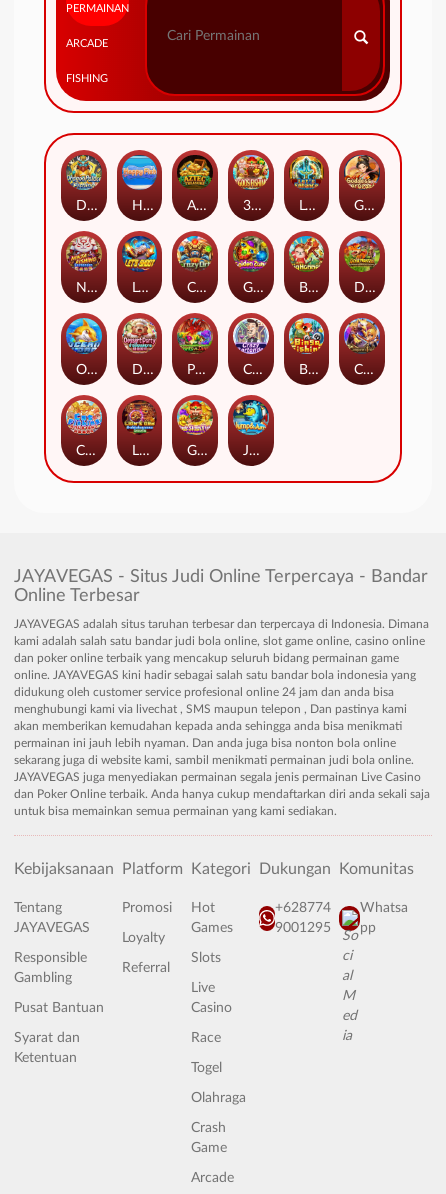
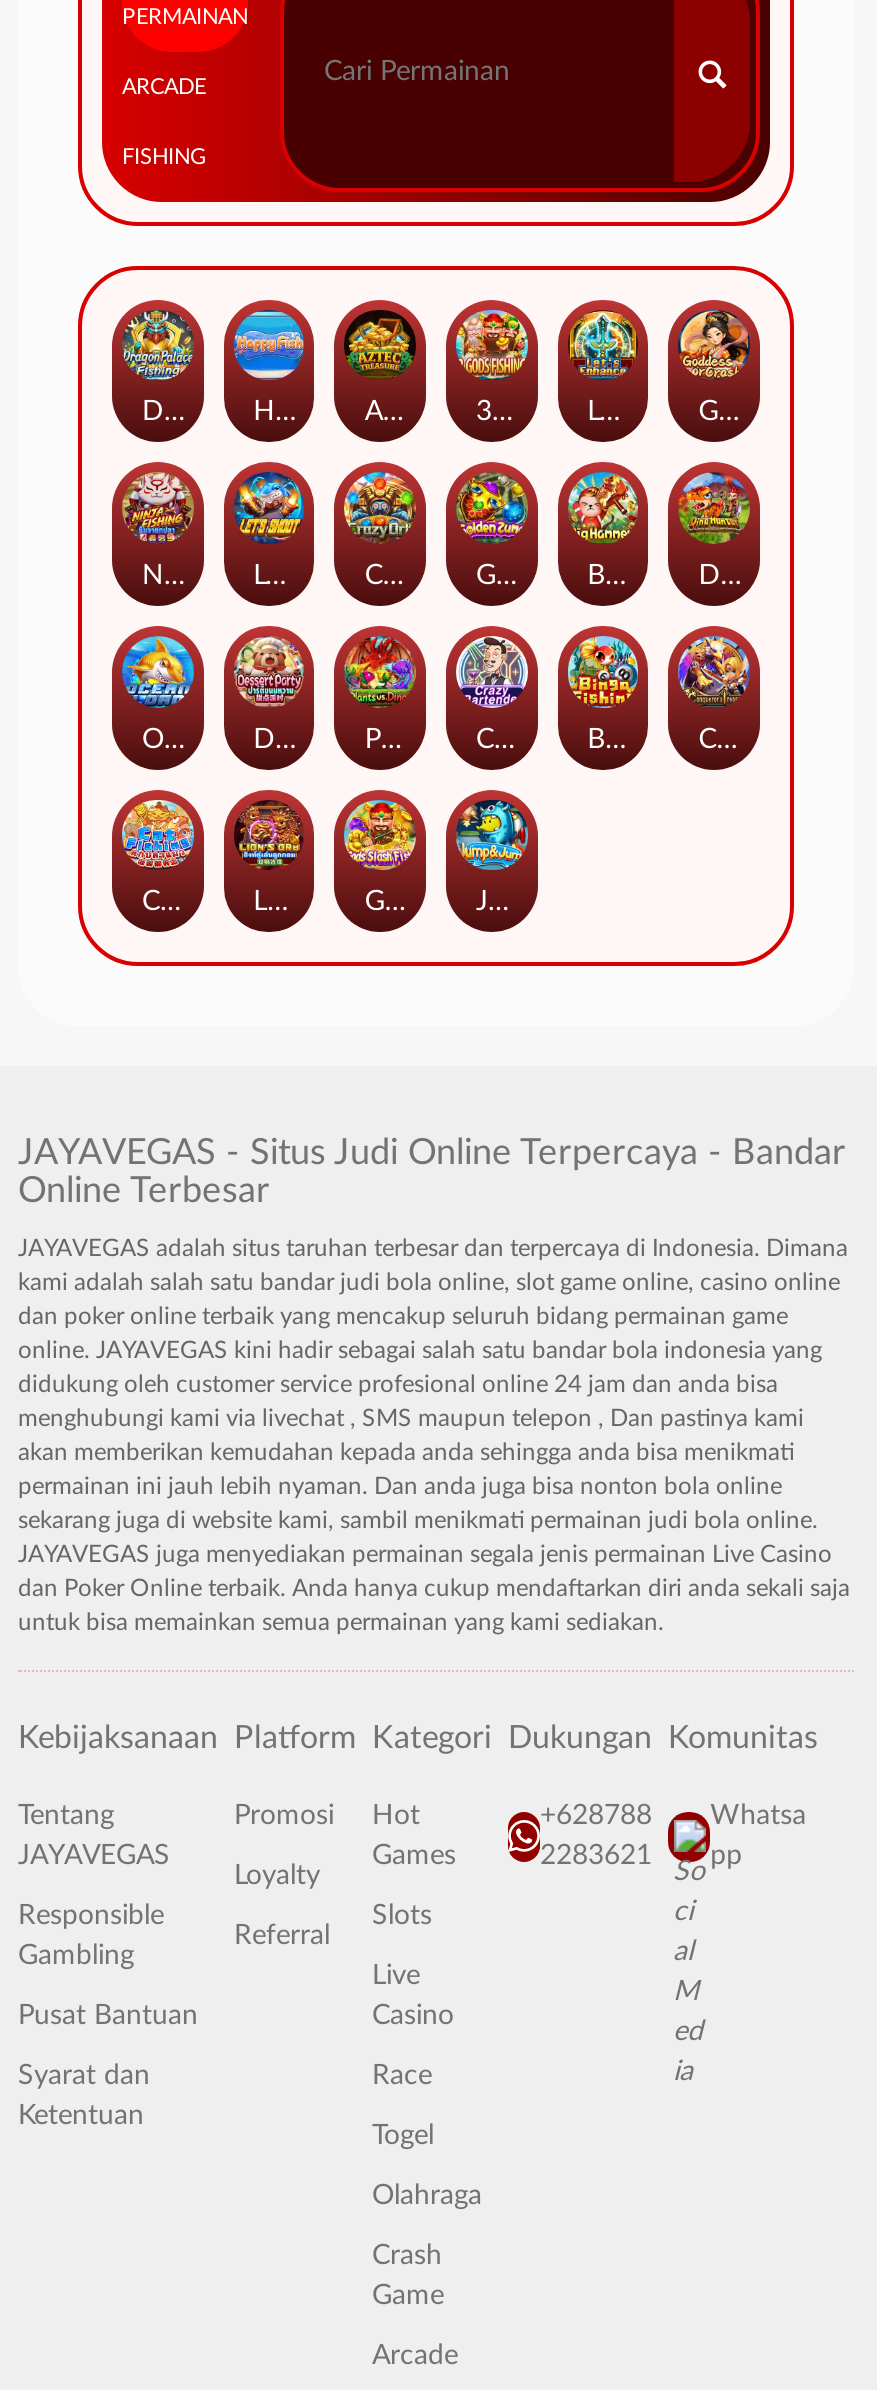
[275,901,331,915] +628774 -> [540,1803,652,1831] +628788
[275,921,331,935] 9001295 -> [540,1843,652,1871] 2283621

